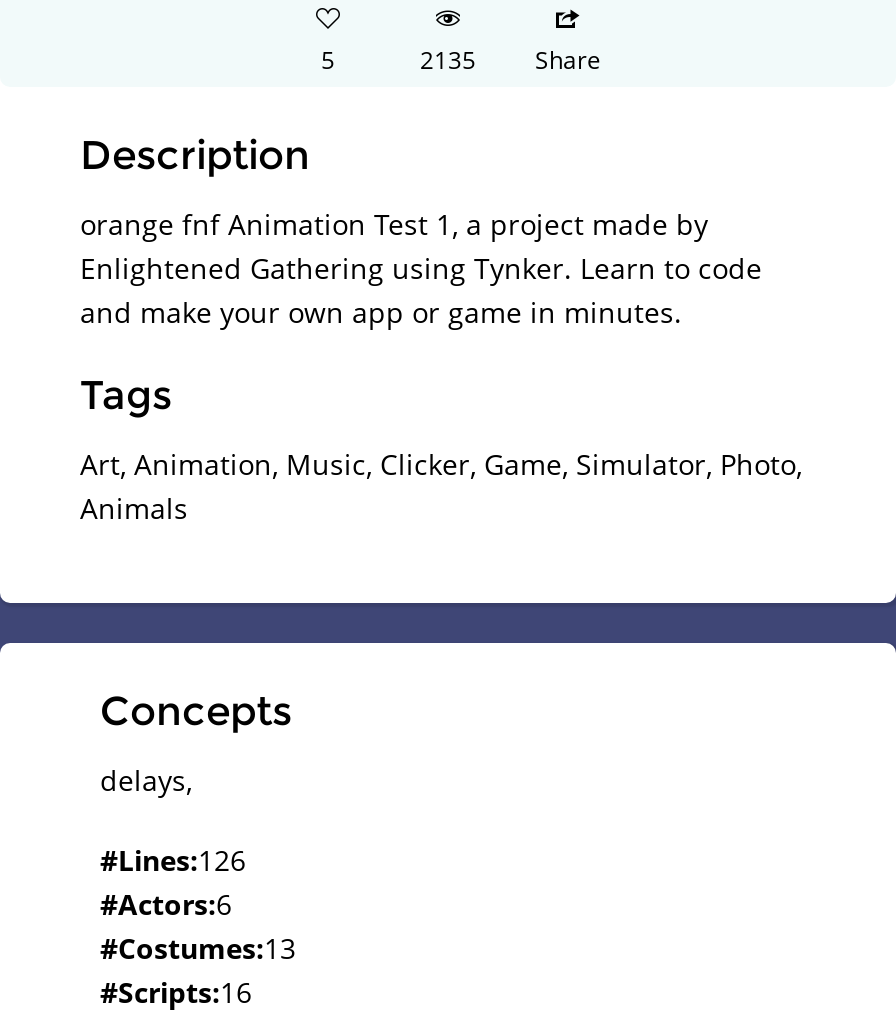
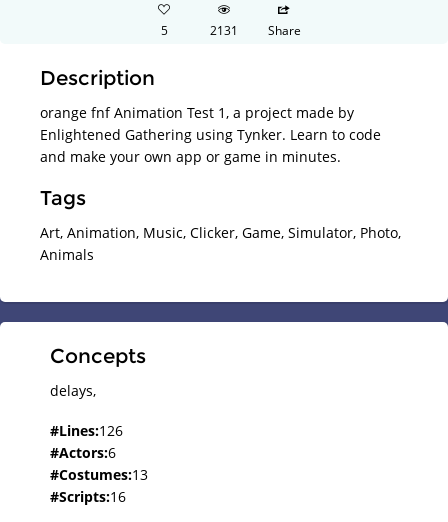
[420,43,601,77] 2135 Share -> [210,22,300,39] 2131 Share

